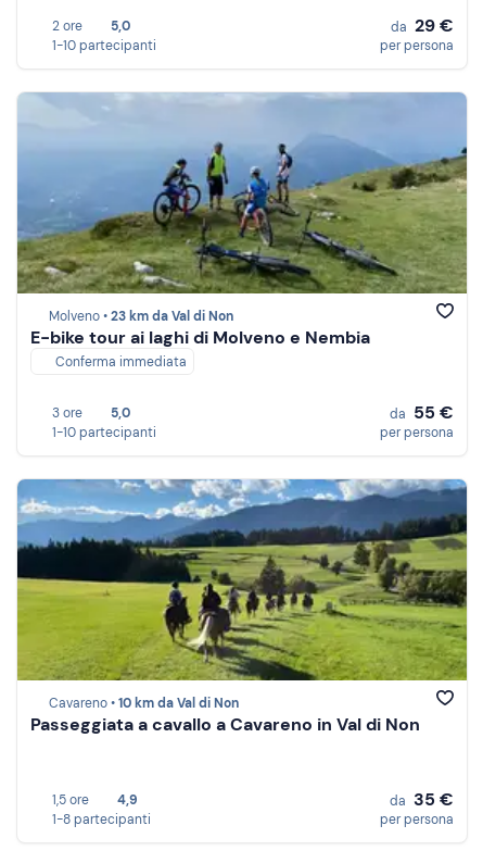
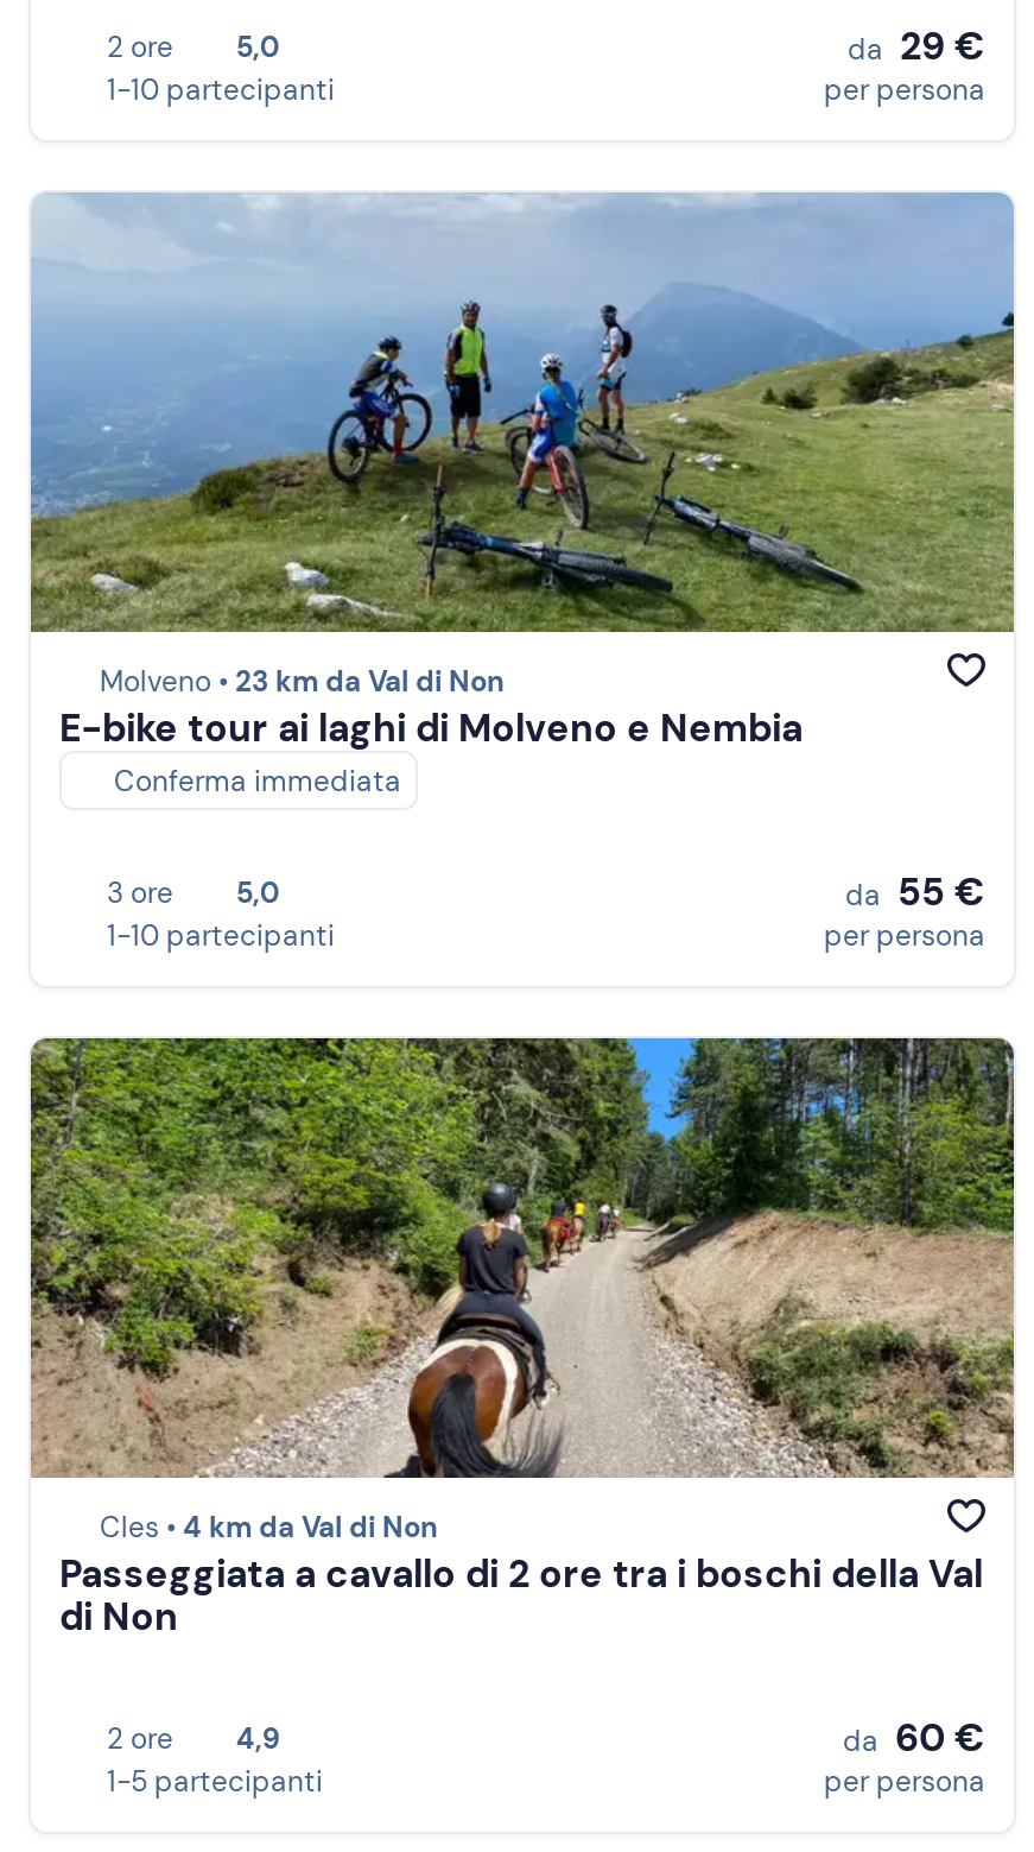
[16,478,468,736] [image] | Cavareno • 10 km da Val di Non | Passeggiata a cavallo a Cavareno in Val di Non -> [28,1036,1016,1643] [image] | Cles • 4 km da Val di Non | Passeggiata a cavallo di 2 ore tra i boschi della Val | di Non
[52,791,138,809] 1,5 ore 4,9 -> [107,1720,281,1758] 2 ore 4,9
[390,788,454,811] da 35 € -> [843,1713,985,1763] da 60 €
[52,811,151,828] 1-8 partecipanti -> [107,1763,323,1801] 1-5 partecipanti

